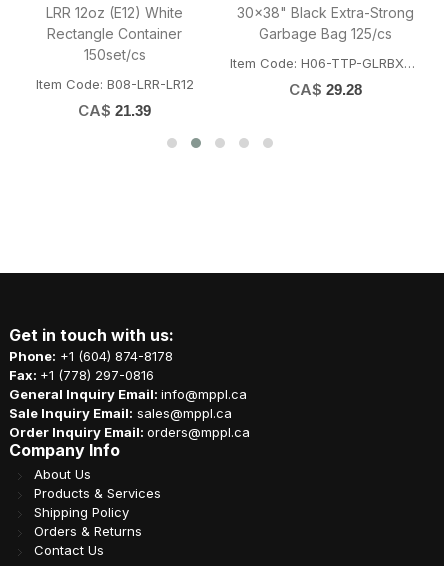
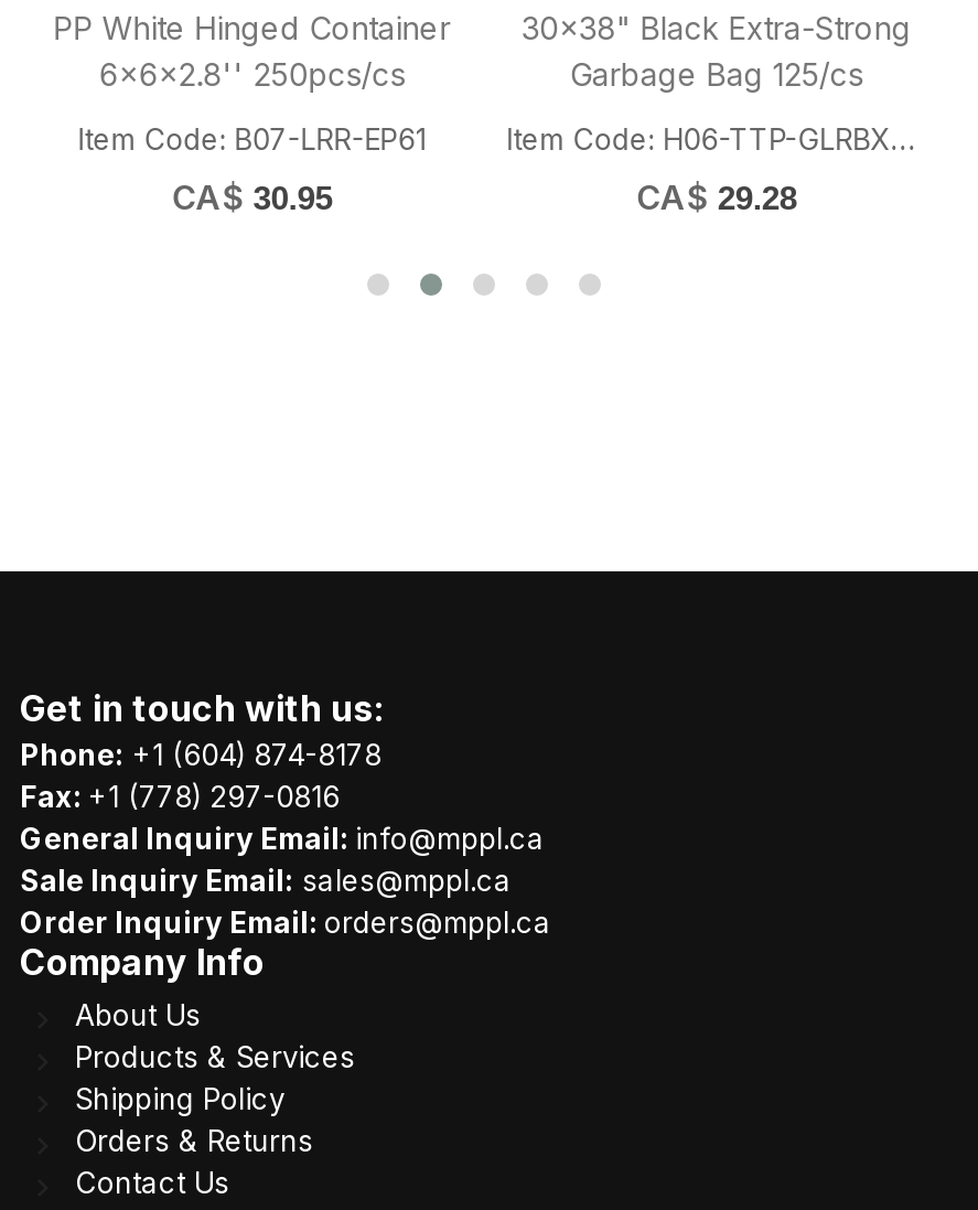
[46,4,183,63] LRR 12oz (E12) White | Rectangle Container | 150set/cs -> [54,9,451,93] PP White Hinged Container | 6x6x2.8'' 250pcs/cs
[36,76,194,92] Item Code: B08-LRR-LR12 -> [78,121,426,157] Item Code: B07-LRR-EP61
[78,101,151,120] CA$ 21.39 -> [172,176,333,218] CA$ 30.95

